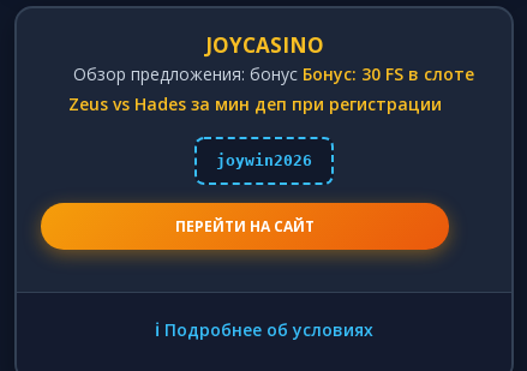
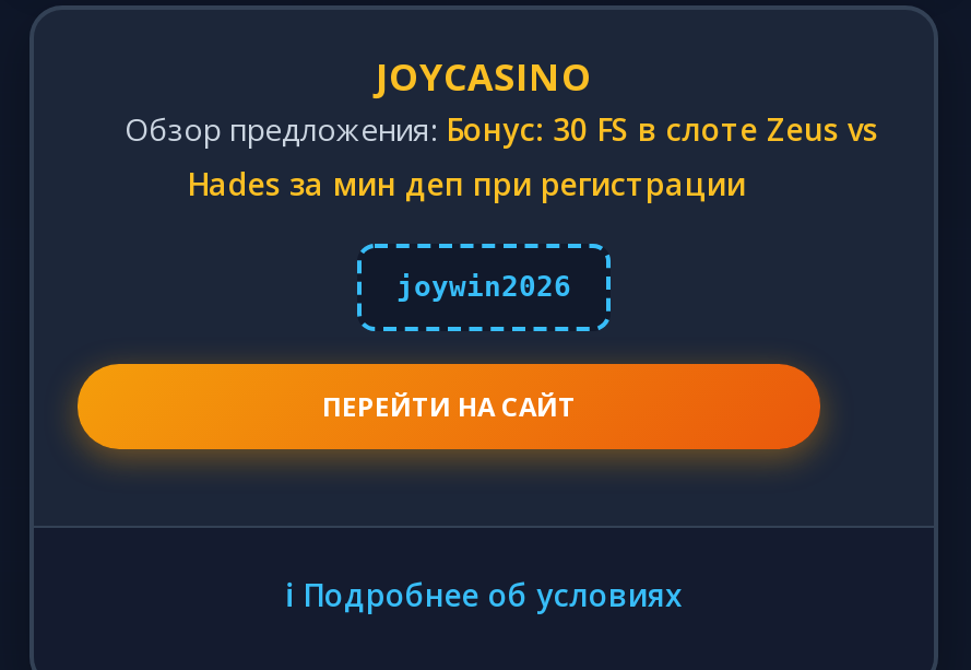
[68,62,474,115] Обзор предложения: бонус Бонус: 30 FS в слоте | Zeus vs Hades за мин деп при регистрации -> [125,108,878,204] Обзор предложения: Бонус: 30 FS в слоте Zeus vs | Hades за мин деп при регистрации

